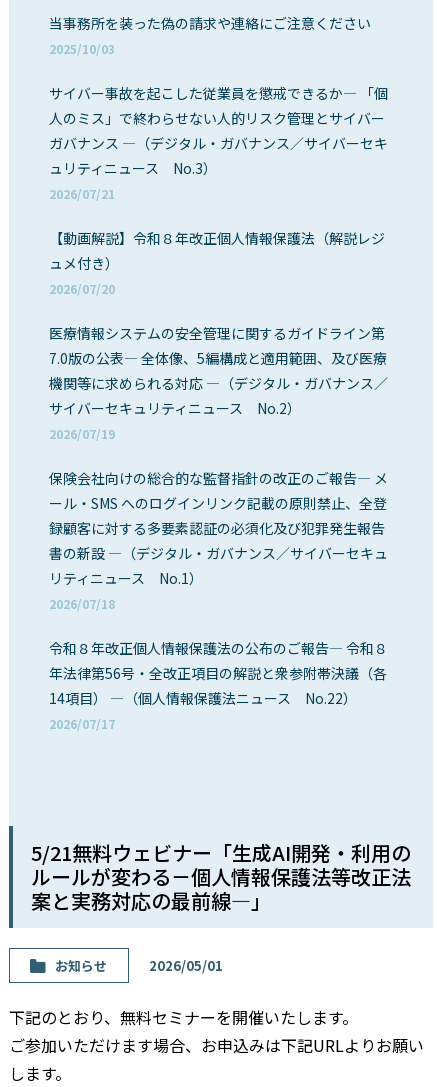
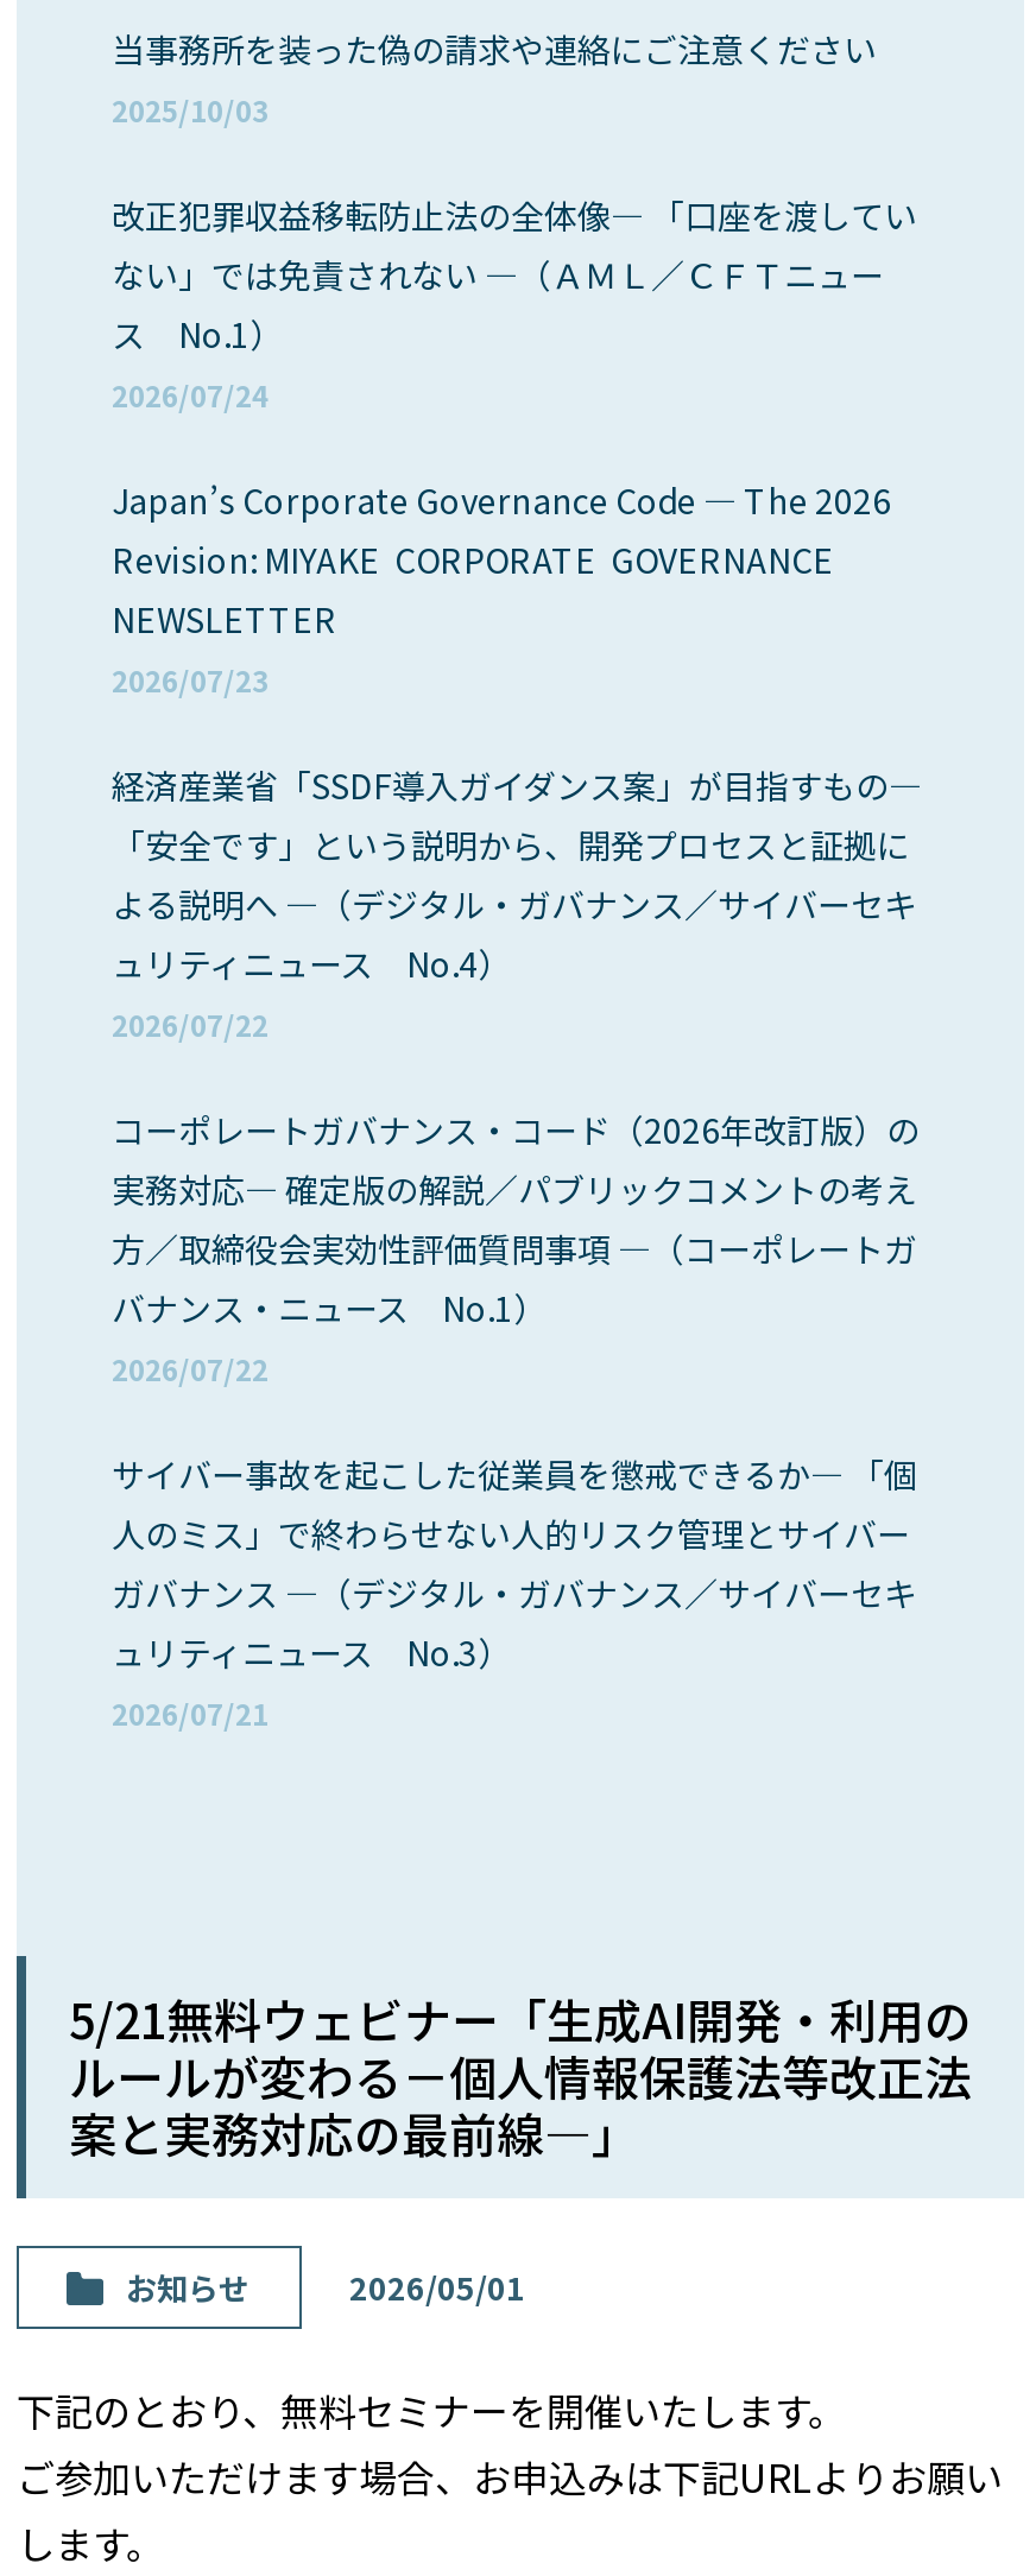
none -> [112,191,922,1388] 改正犯罪収益移転防止法の全体像― 「口座を渡してい | ない」では免責されない ―（ＡＭＬ／ＣＦＴニュー | ス No.1） | 2026/07/24 | Japan’s Corporate Governance Code — The 2026 | Revision: MIYAKE CORPORATE GOVERNANCE | NEWSLETTER | 2026/07/23 | 経済産業省「SSDF導入ガイダンス案」が目指すもの― | 「安全です」という説明から、開発プロセスと証拠に | よる説明へ ―（デジタル・ガバナンス／サイバーセキ | ュリティニュース No.4） | 2026/07/22 | コーポレートガバナンス・コード（2026年改訂版）の | 実務対応― 確定版の解説／パブリックコメントの考え | 方／取締役会実効性評価質問事項 ―（コーポレートガ | バナンス・ニュース No.1） | 2026/07/22
moved [49,83,388,202] -> [112,1450,917,1733]: サイバー事故を起こした従業員を懲戒できるか― 「個 | 人のミス」で終わらせない人的リスク管理とサイバー | ガバナンス ―（デジタル・ガバナンス／サイバーセキ | ュリティニュース No.3） | 2026/07/21
[49,228,388,732] 【動画解説】令和８年改正個人情報保護法（解説レジ | ュメ付き） | 2026/07/20 | 医療情報システムの安全管理に関するガイドライン第 | 7.0版の公表― 全体像、5編構成と適用範囲、及び医療 | 機関等に求められる対応 ―（デジタル・ガバナンス／ | サイバーセキュリティニュース No.2） | 2026/07/19 | 保険会社向けの総合的な監督指針の改正のご報告― メ | ール・SMS へのログインリンク記載の原則禁止、全登 | 録顧客に対する多要素認証の必須化及び犯罪発生報告 | 書の新設 ―（デジタル・ガバナンス／サイバーセキュ | リティニュース No.1） | 2026/07/18 | 令和８年改正個人情報保護法の公布のご報告― 令和８ | 年法律第56号・全改正項目の解説と衆参附帯決議（各 | 14項目） ―（個人情報保護法ニュース No.22） | 2026/07/17 -> none

